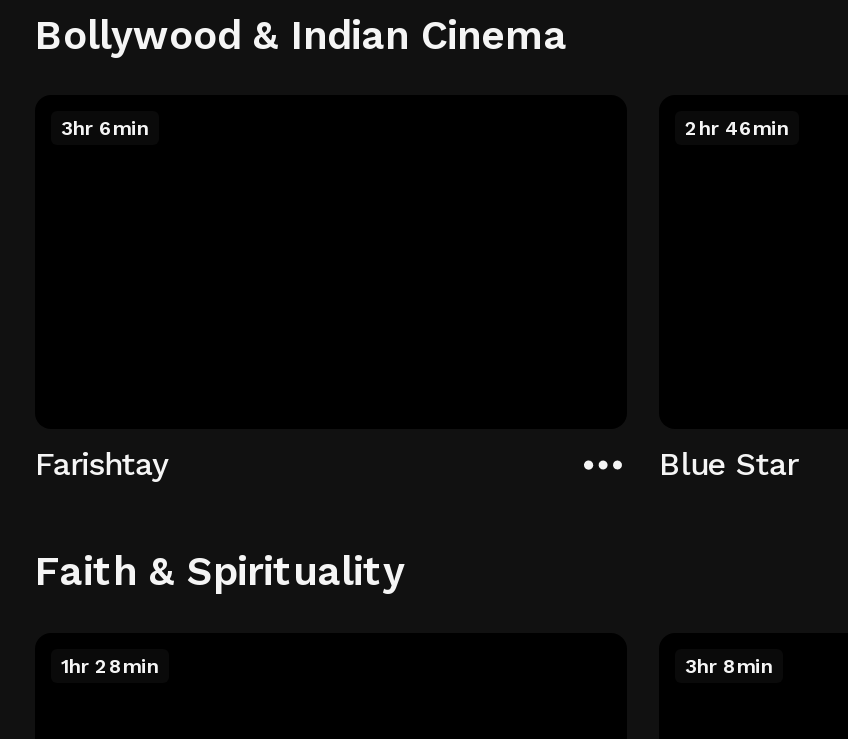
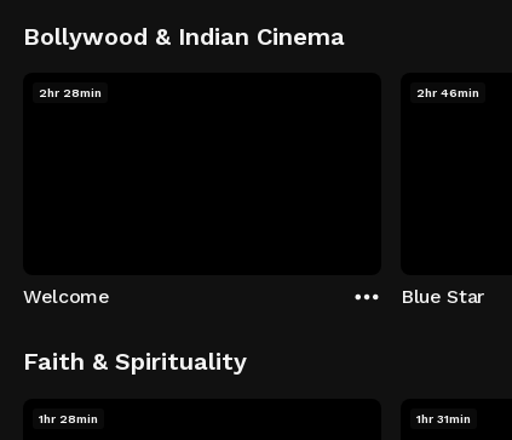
[61,117,149,139] 3hr 6min -> [39,86,102,99] 2hr 28min
[35,444,167,482] Farishtay -> [23,284,110,307] Welcome
[685,654,773,676] 3hr 8min -> [416,412,471,425] 1hr 31min

